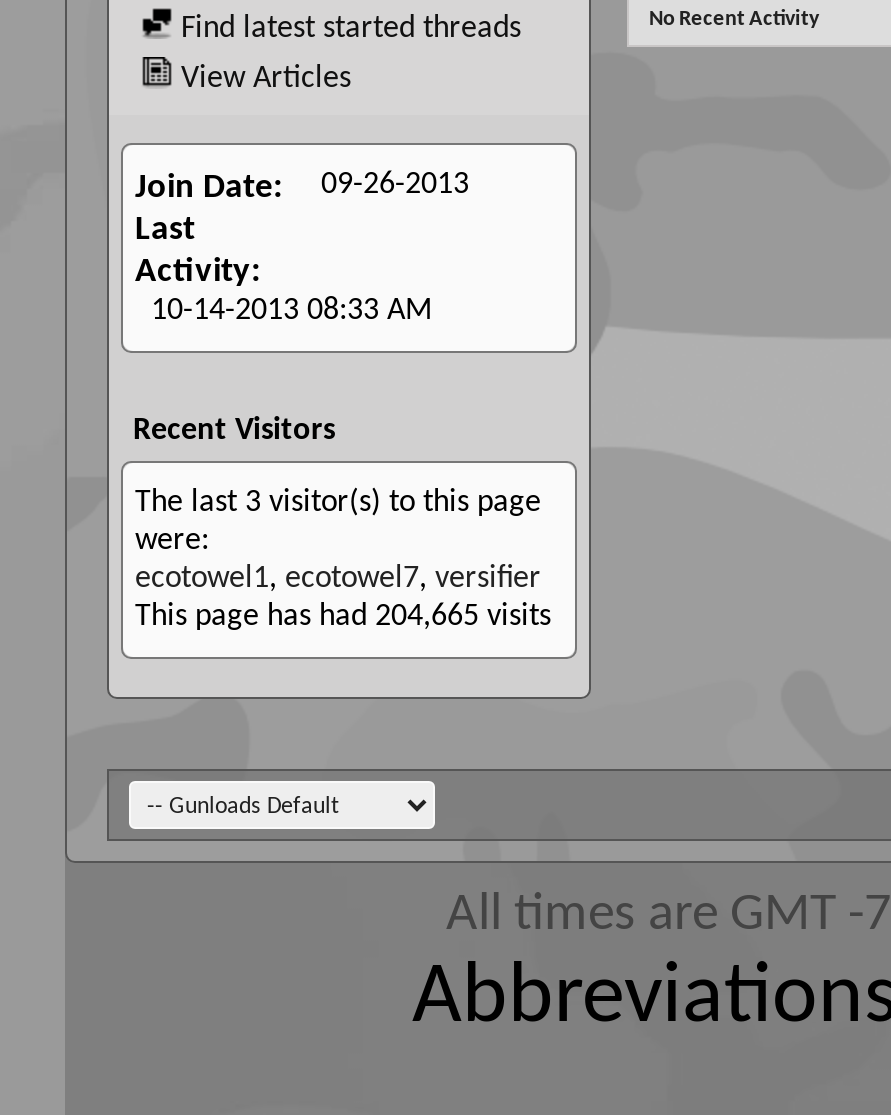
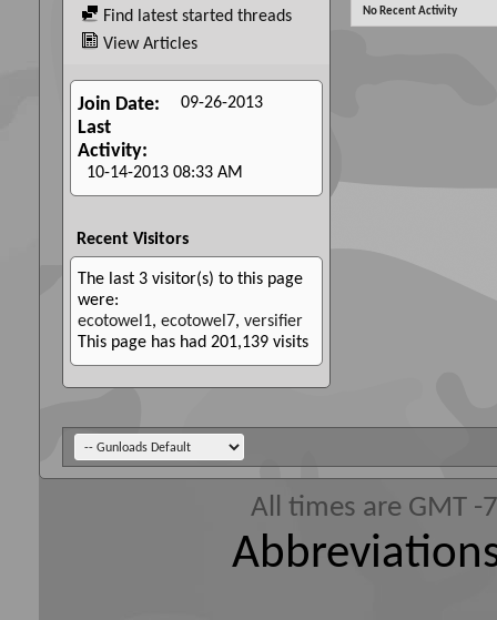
[135,601,551,633] This page has had 204,665 visits -> [78,334,308,352] This page has had 201,139 visits

